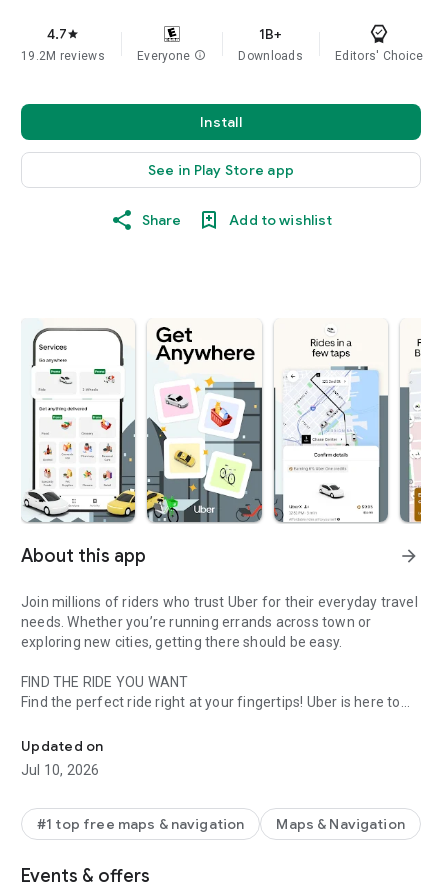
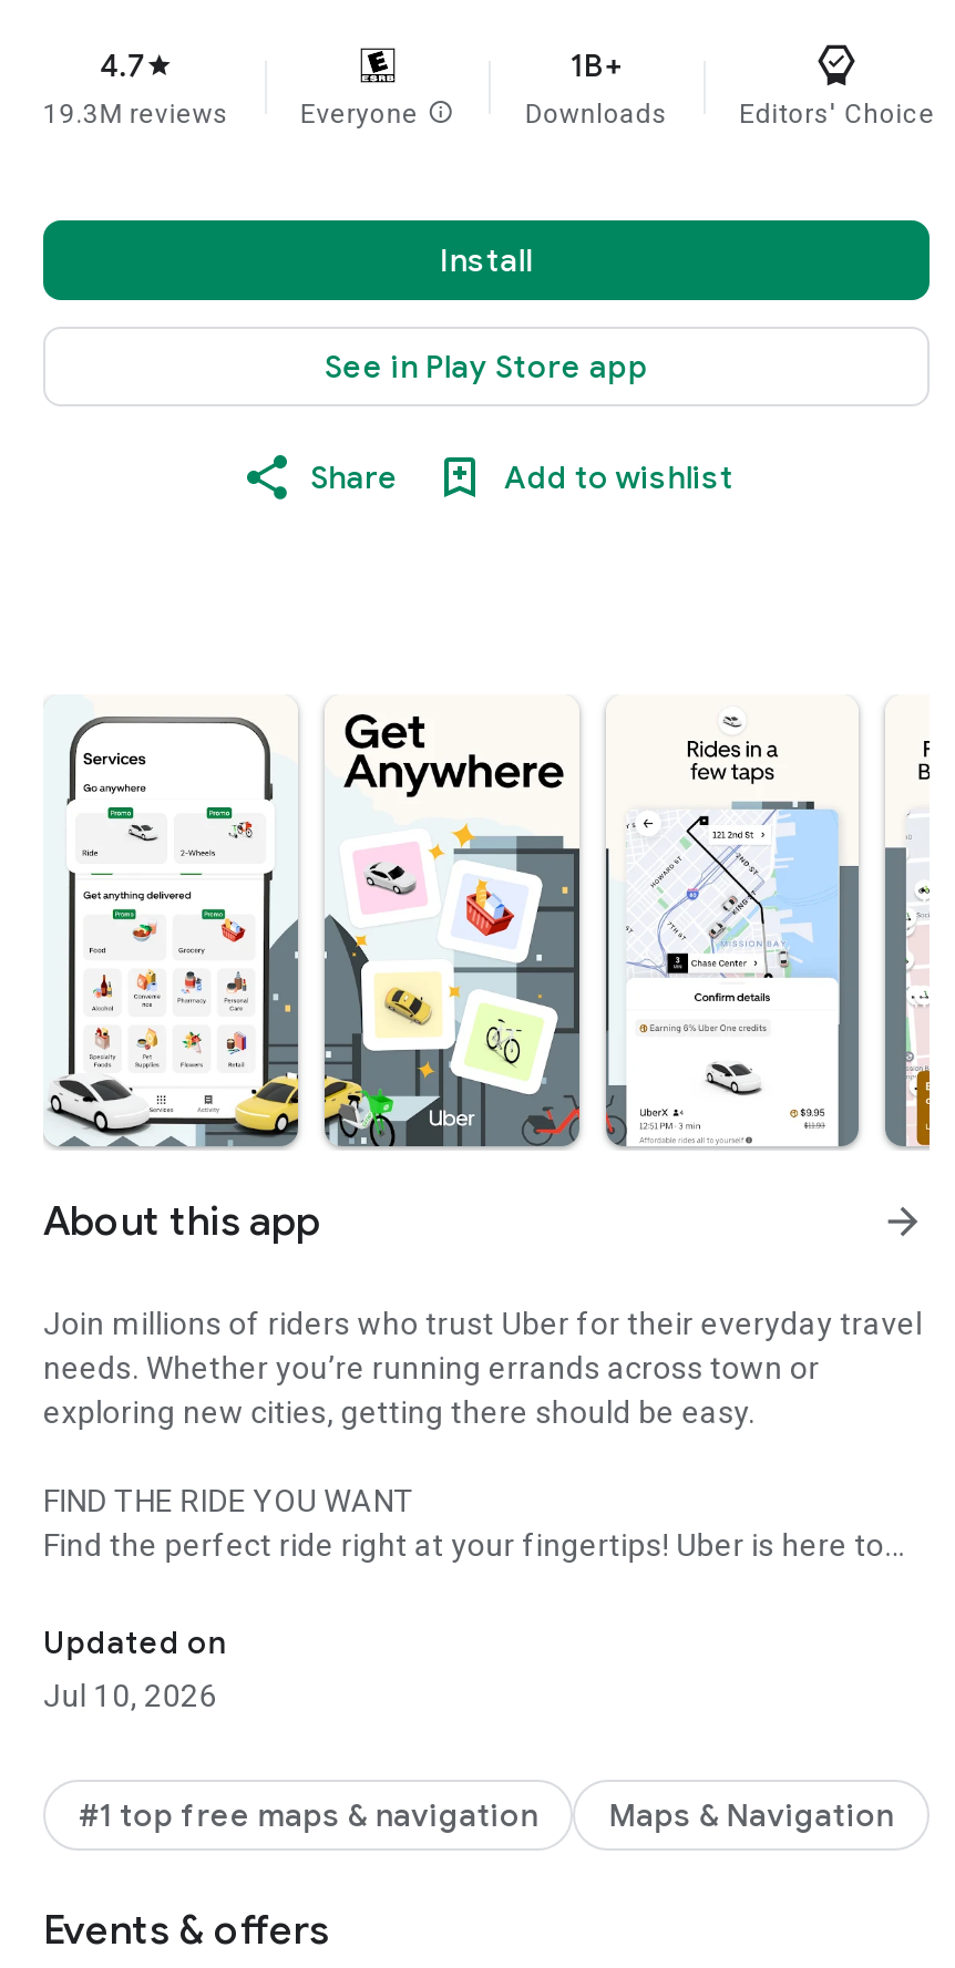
[21,49,105,63] 19.2M reviews -> [43,99,229,130] 19.3M reviews

